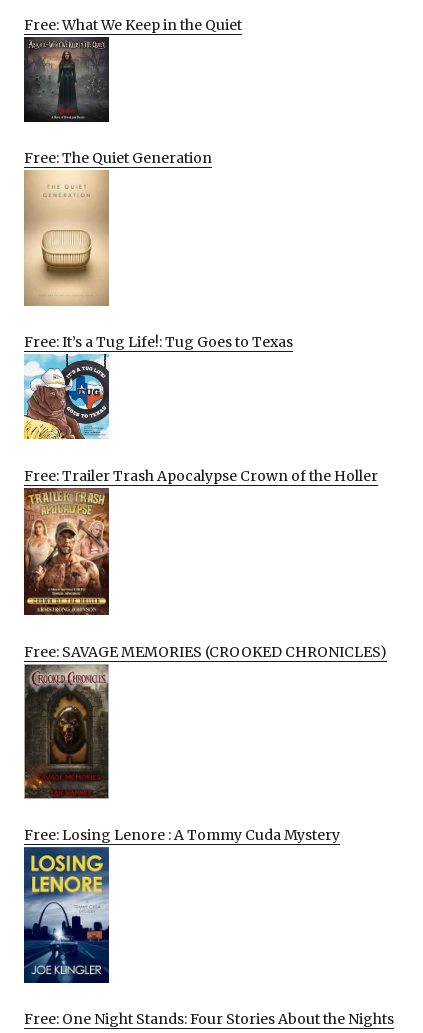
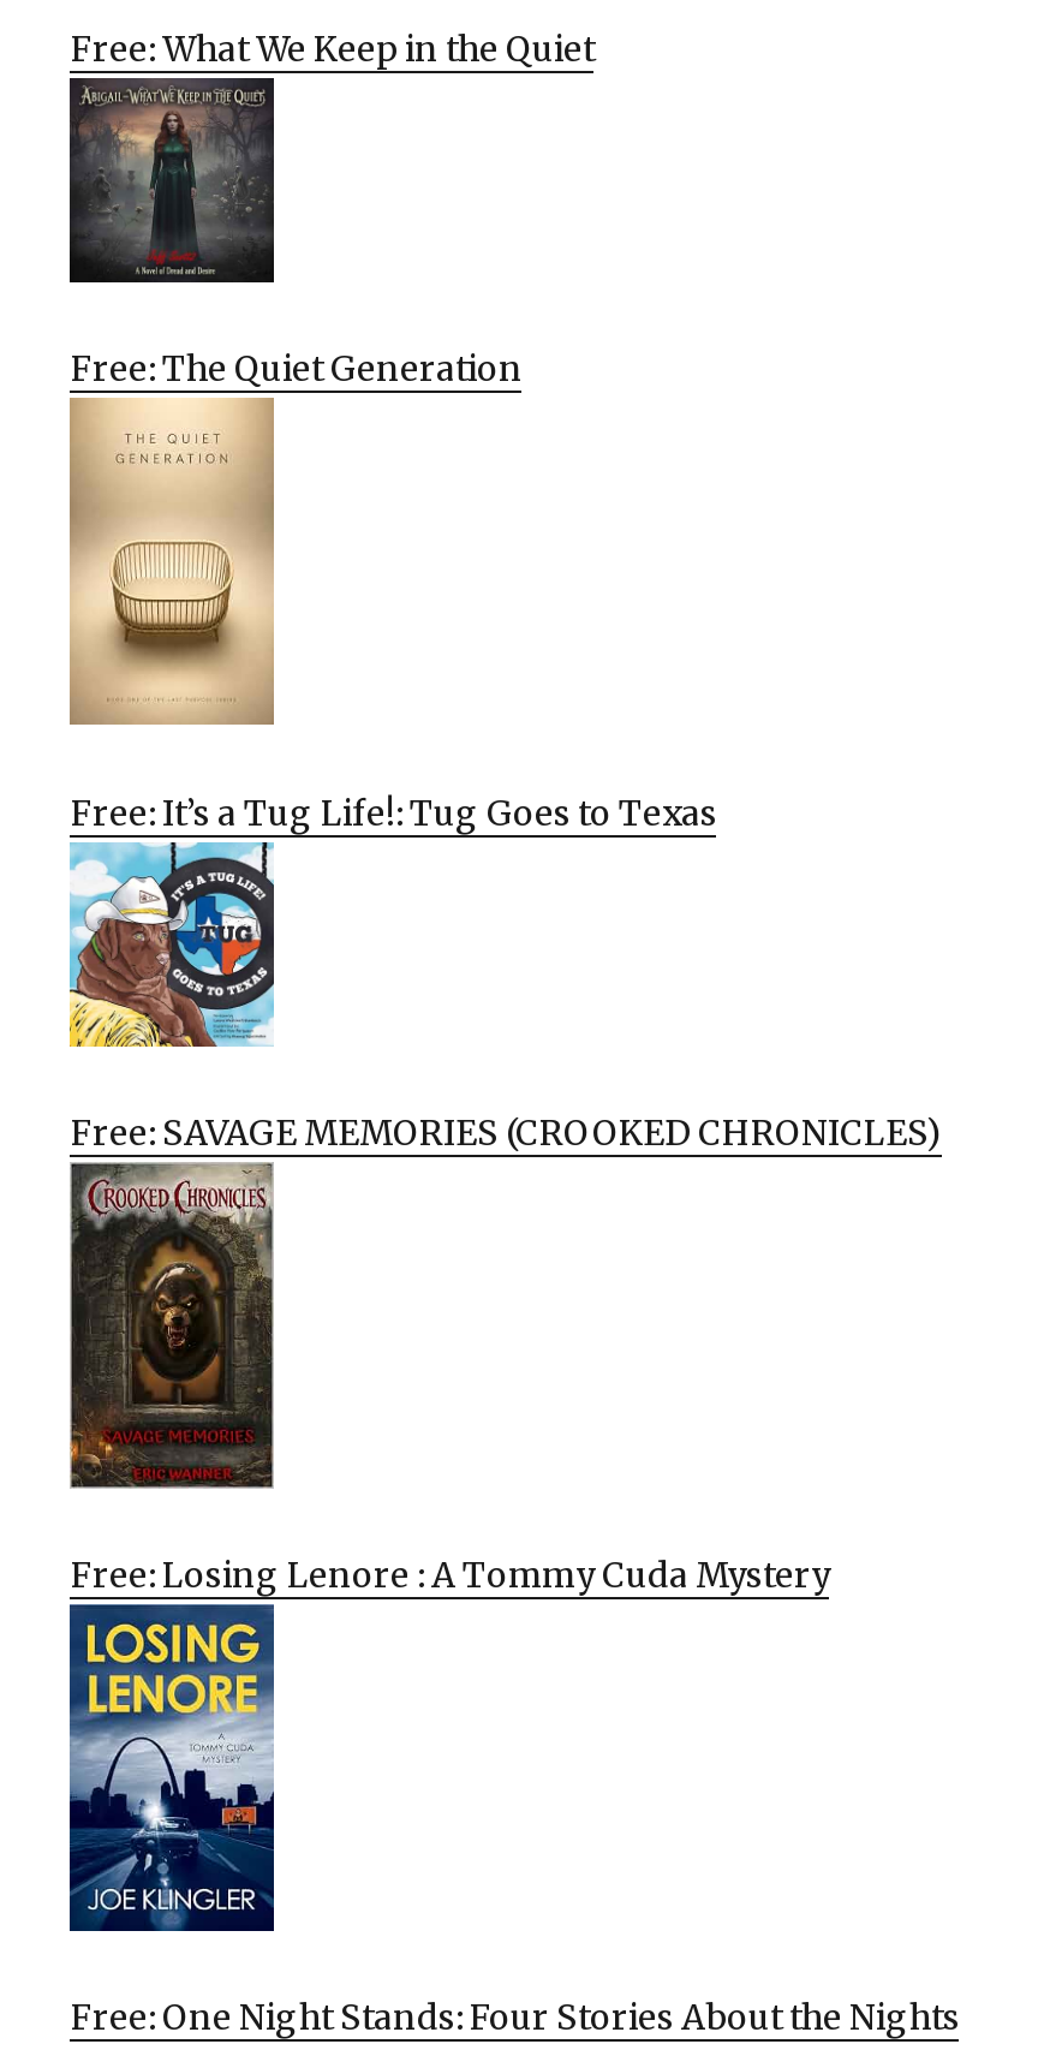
[24,467,378,485] Free: Trailer Trash Apocalypse Crown of the Holler -> none
[23,492,110,616] [image] -> none

